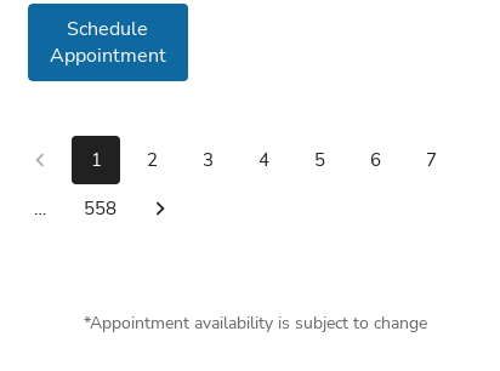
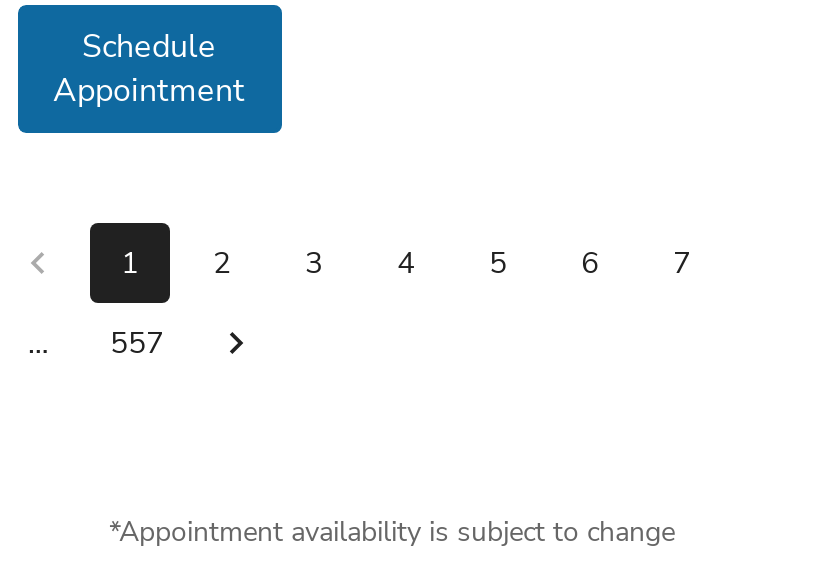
[84,196,117,221] 558 -> [110,323,164,363] 557

